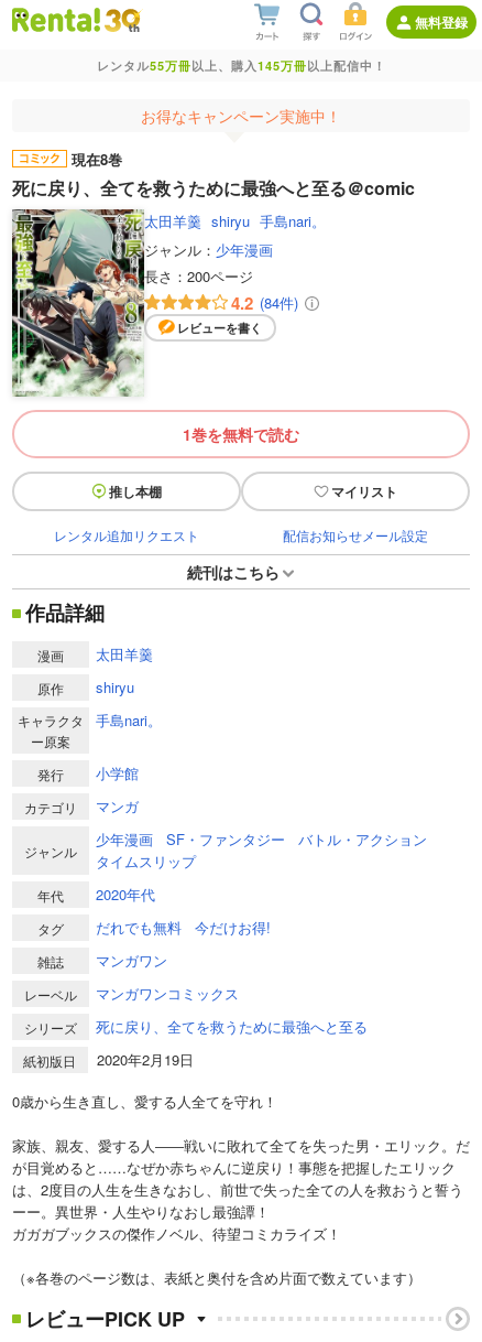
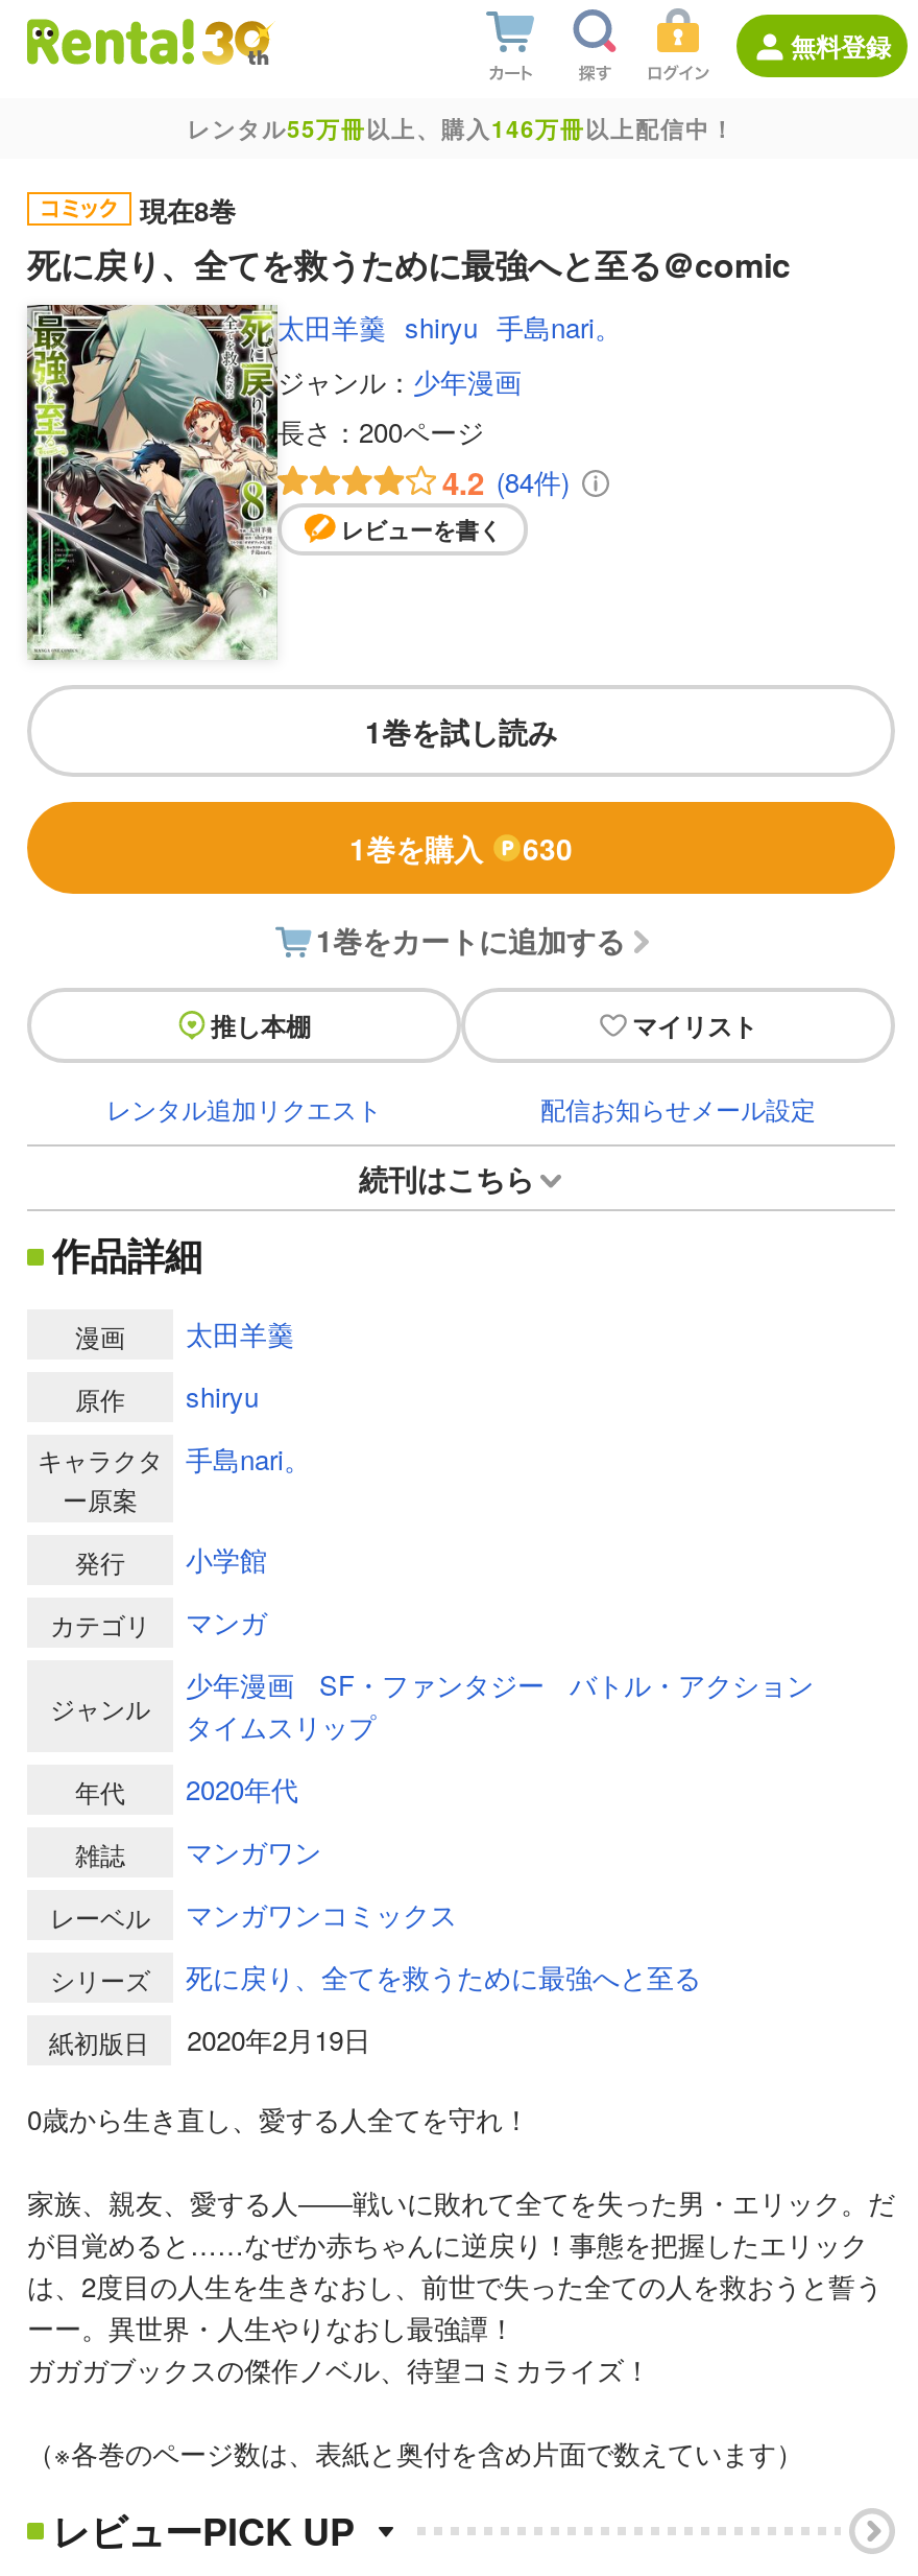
[96,57,386,127] レンタル55万冊以上、購入145万冊以上配信中！ | お得なキャンペーン実施中！ -> [187,113,735,144] レンタル55万冊以上、購入146万冊以上配信中！
moved [10,148,415,399] -> [23,189,791,664]: [image] | 現在8巻 | 死に戻り、全てを救うために最強へと至る＠comic | 太田羊羹 shiryu 手島nari。 | ジャンル：少年漫画 | 長さ：200ページ | 4.2 (84件) | レビューを書く
[183,423,299,445] 1巻を無料で読む -> [316,710,625,961] 1巻を試し読み | 1巻を購入 | 630 | 1巻をカートに追加する
moved [18,482,428,905] -> [38,1007,816,1809]: 推し本棚 | マイリスト | レンタル追加リクエスト | ... | 年代 | 2020年代
[37,917,271,938] タグ | だれでも無料 | 今だけお得! -> none

